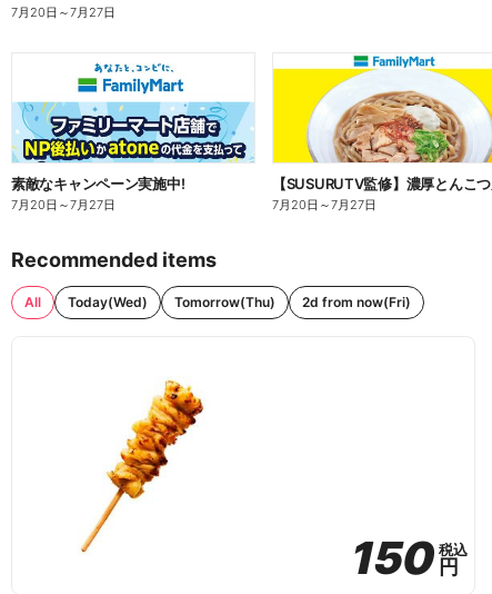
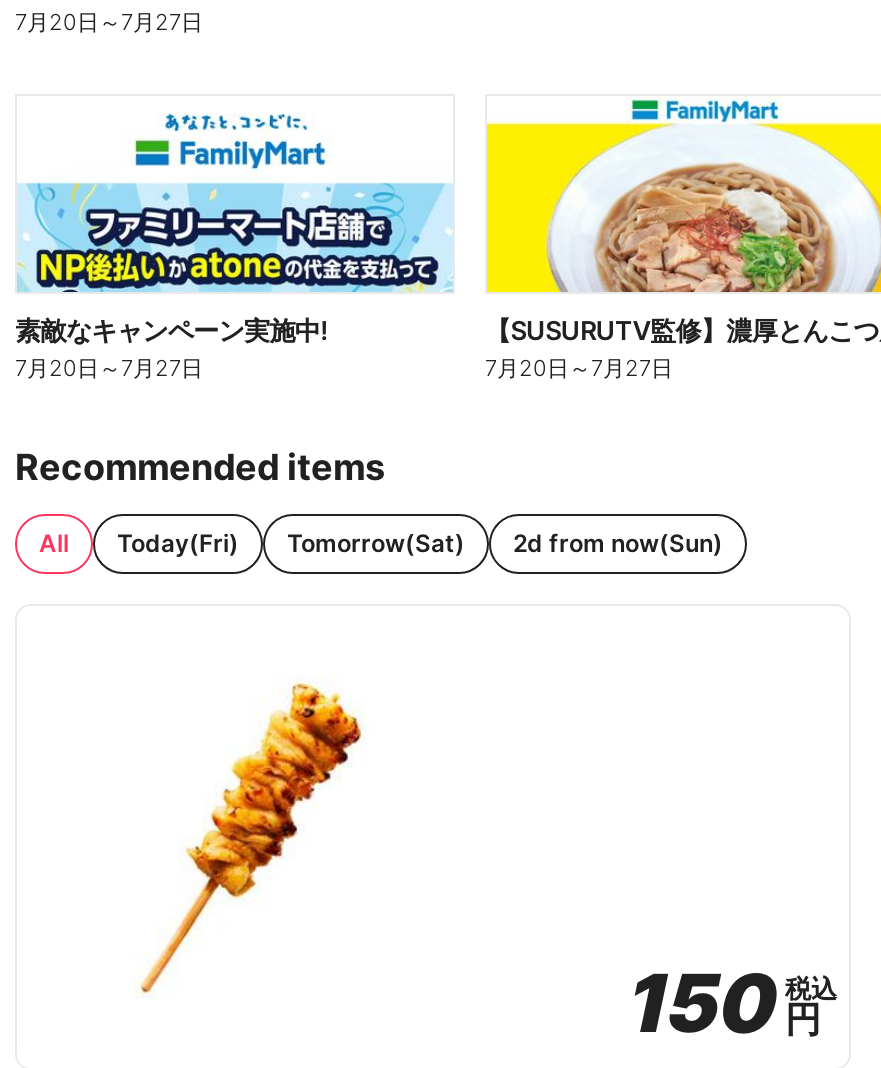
[68,293,411,310] Today(Wed) | Tomorrow(Thu) | 2d from now(Fri) -> [117,527,723,557] Today(Fri) | Tomorrow(Sat) | 2d from now(Sun)

